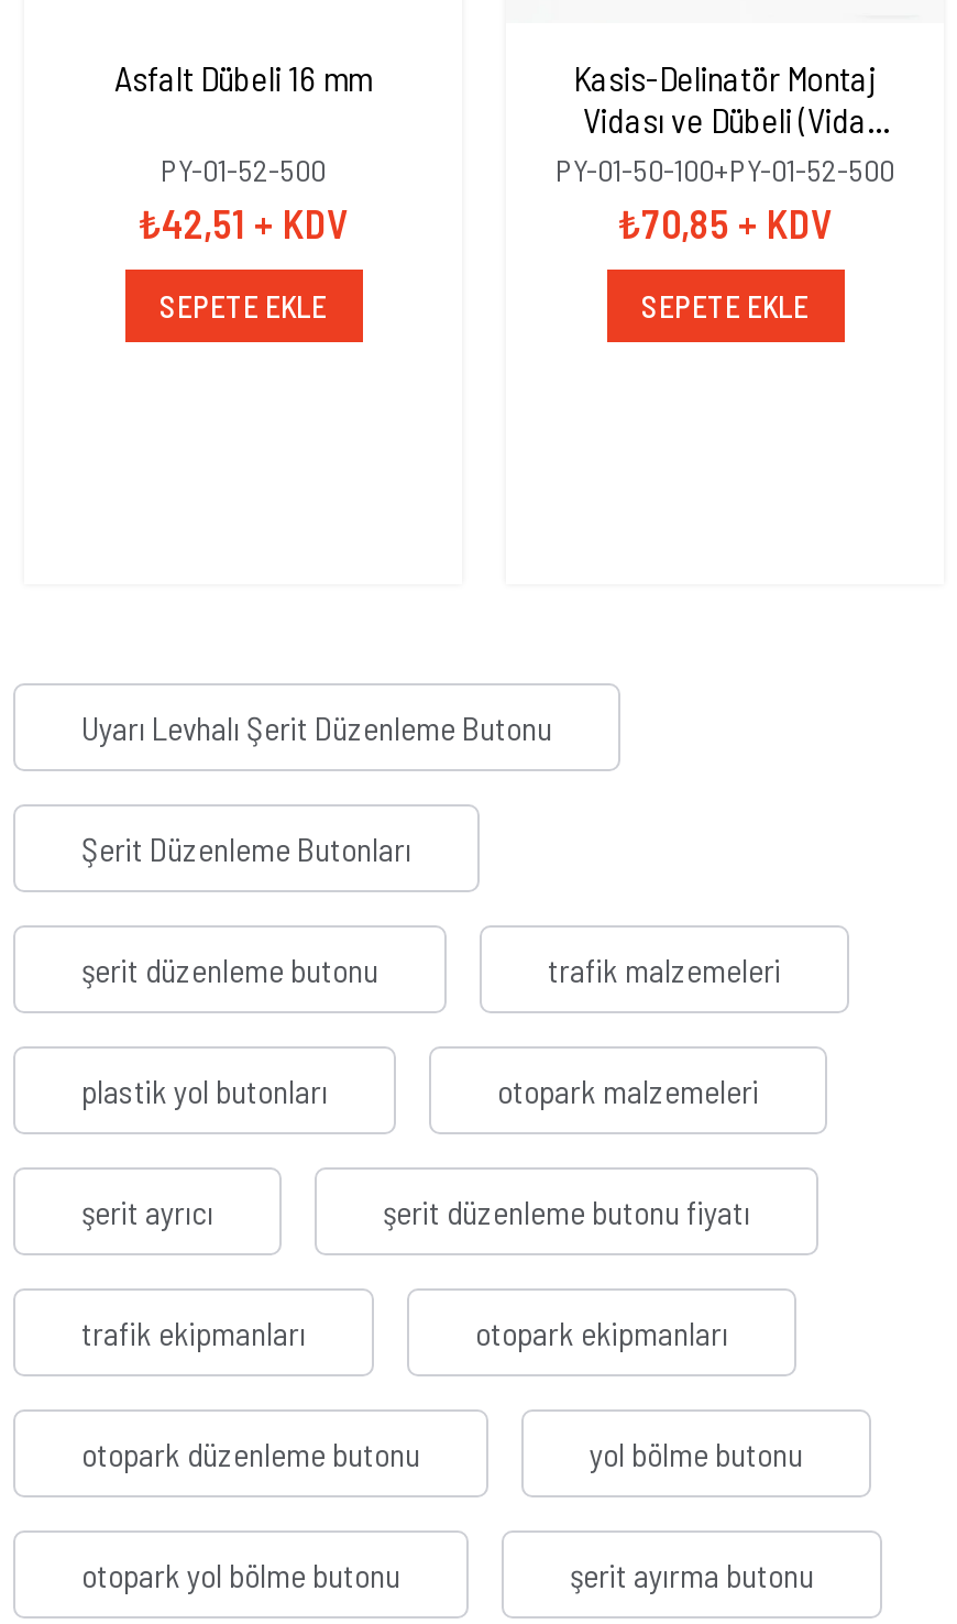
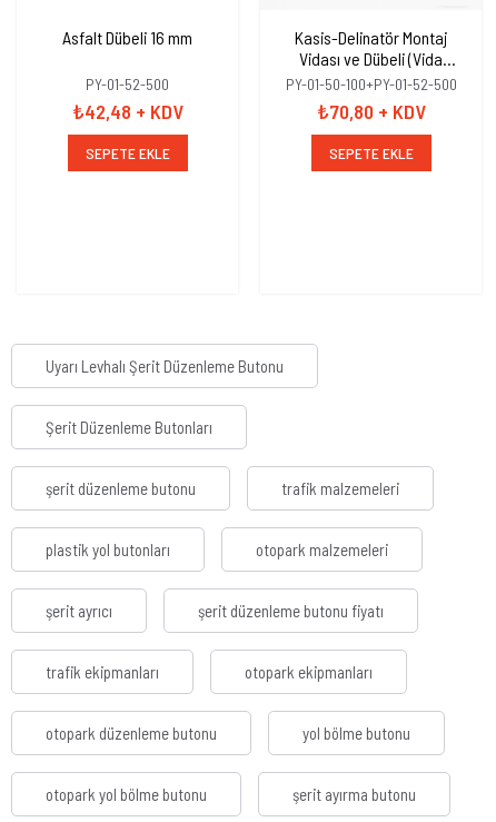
[137,199,349,248] ₺42,51 + KDV -> [72,99,183,123] ₺42,48 + KDV
[617,199,833,248] ₺70,85 + KDV -> [316,99,425,123] ₺70,80 + KDV

